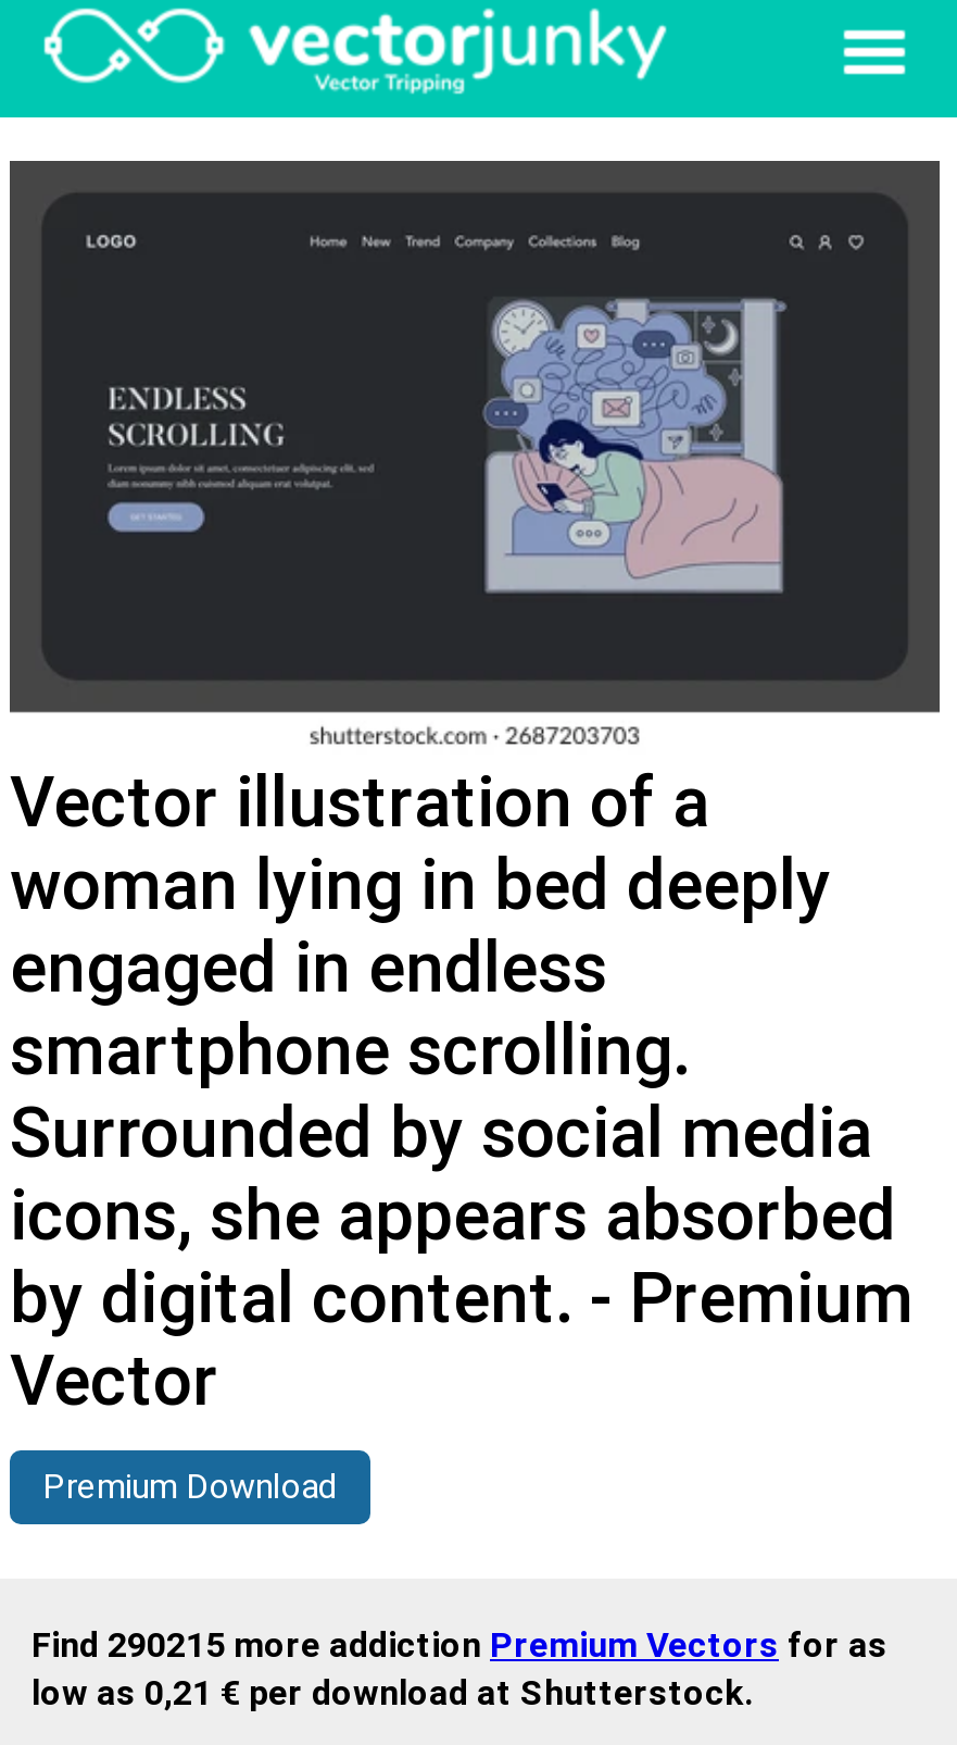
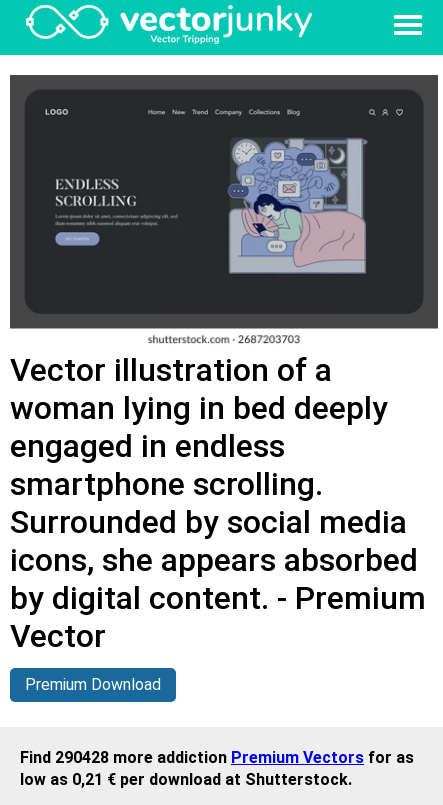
[32,1624,887,1666] Find 290215 more addiction Premium Vectors for as -> [20,748,414,767] Find 290428 more addiction Premium Vectors for as

